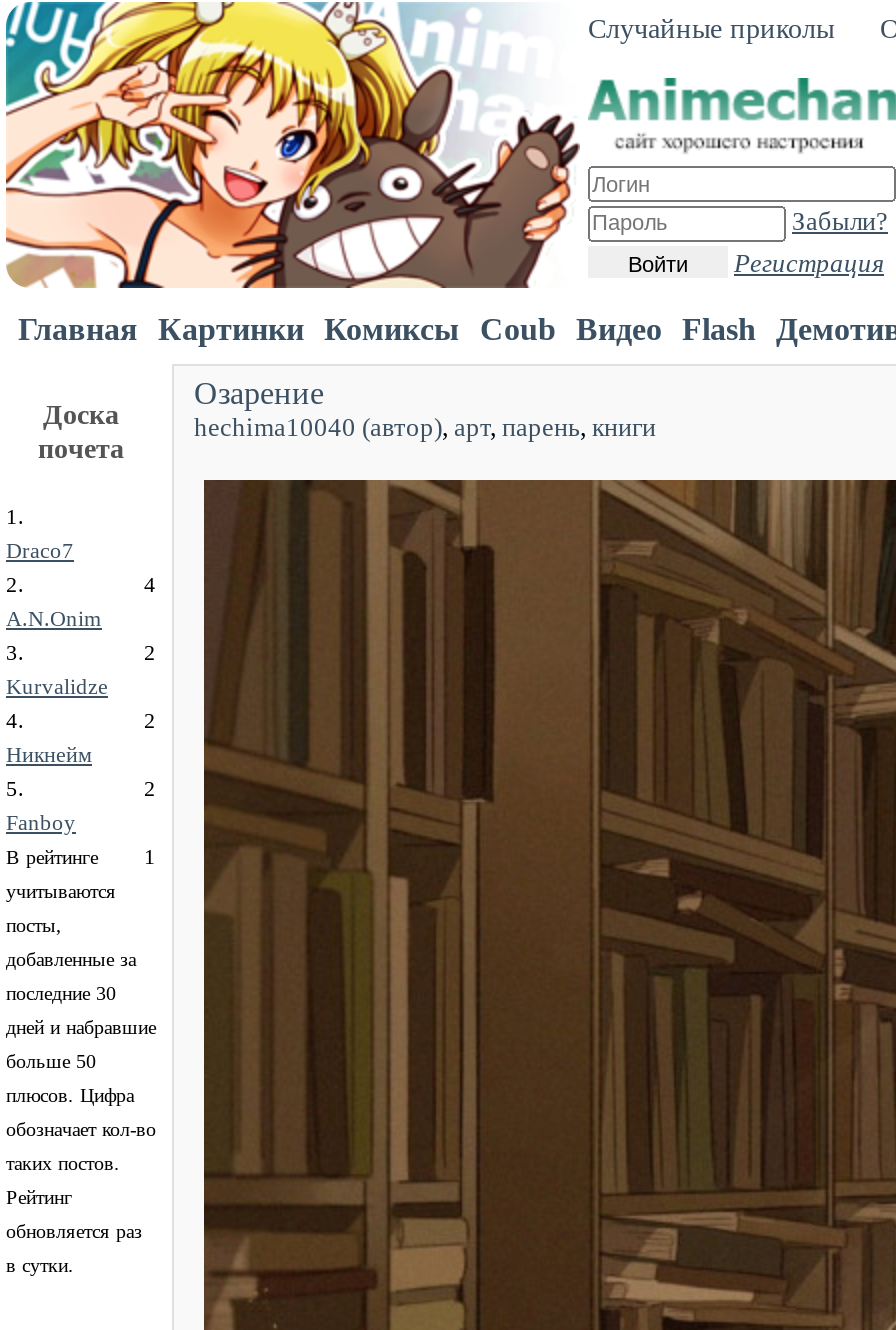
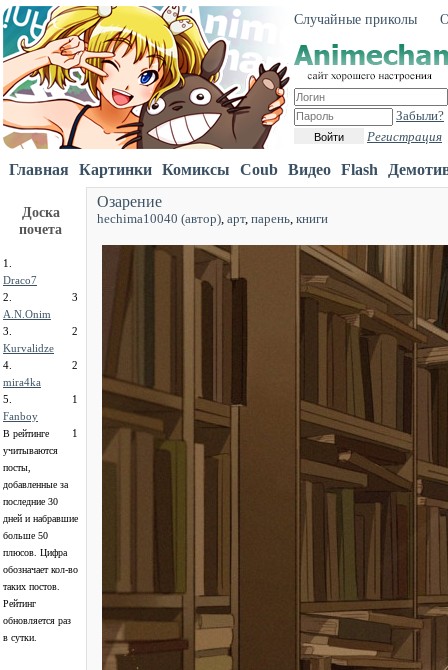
[144,572,156,596] 4 -> [72,291,78,303] 3
[6,742,156,800] Никнейм | 2 -> [3,376,78,405] mira4ka | 1

